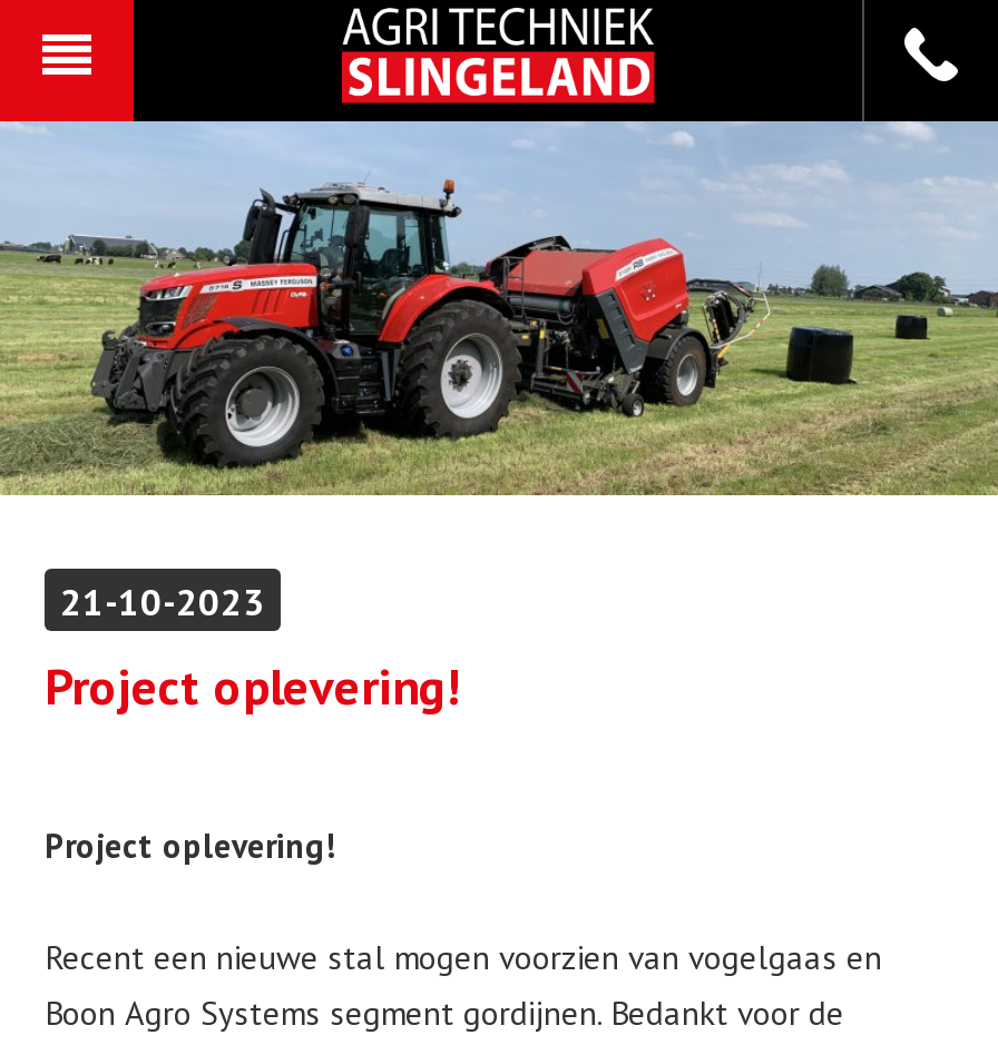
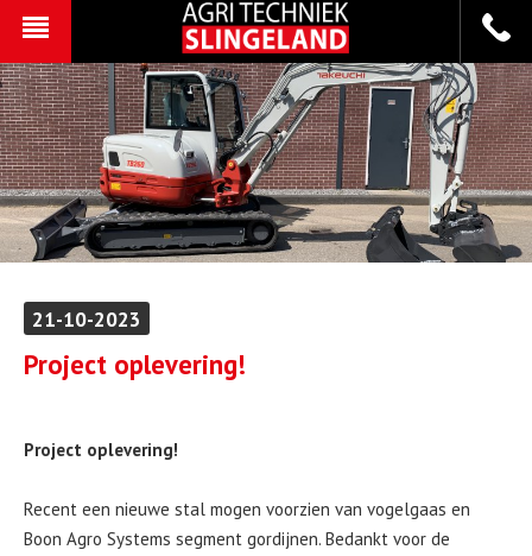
[7,119,991,497] [image] -> [4,62,528,264] [image]

